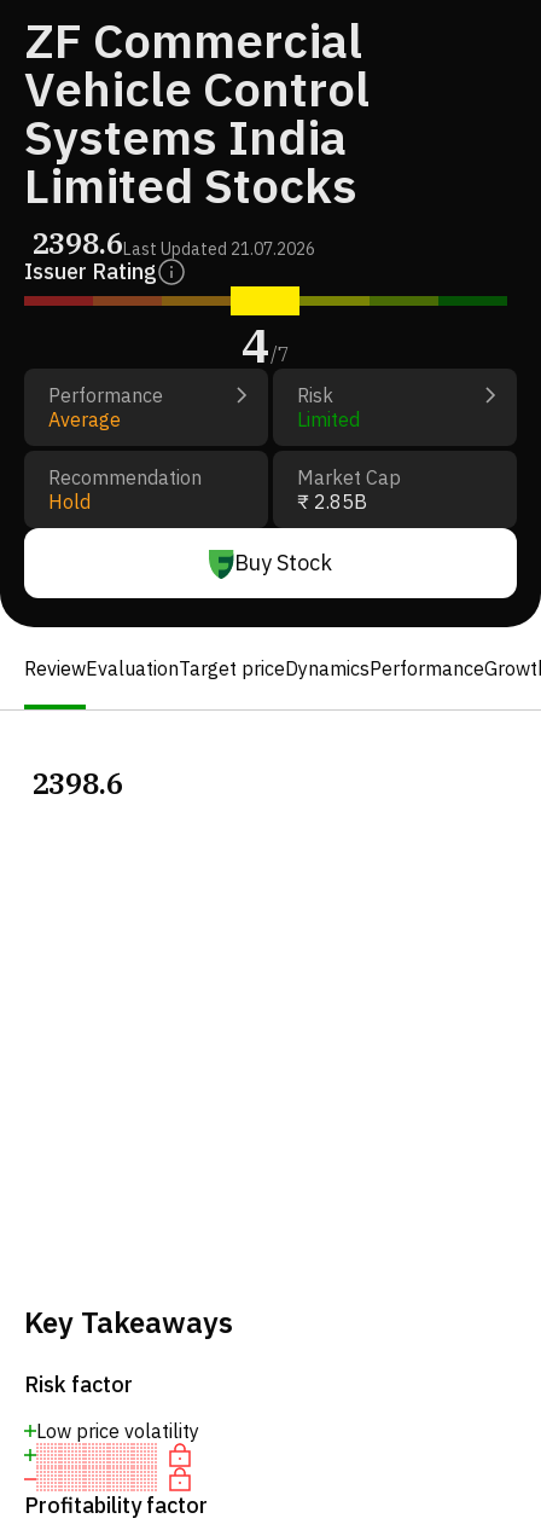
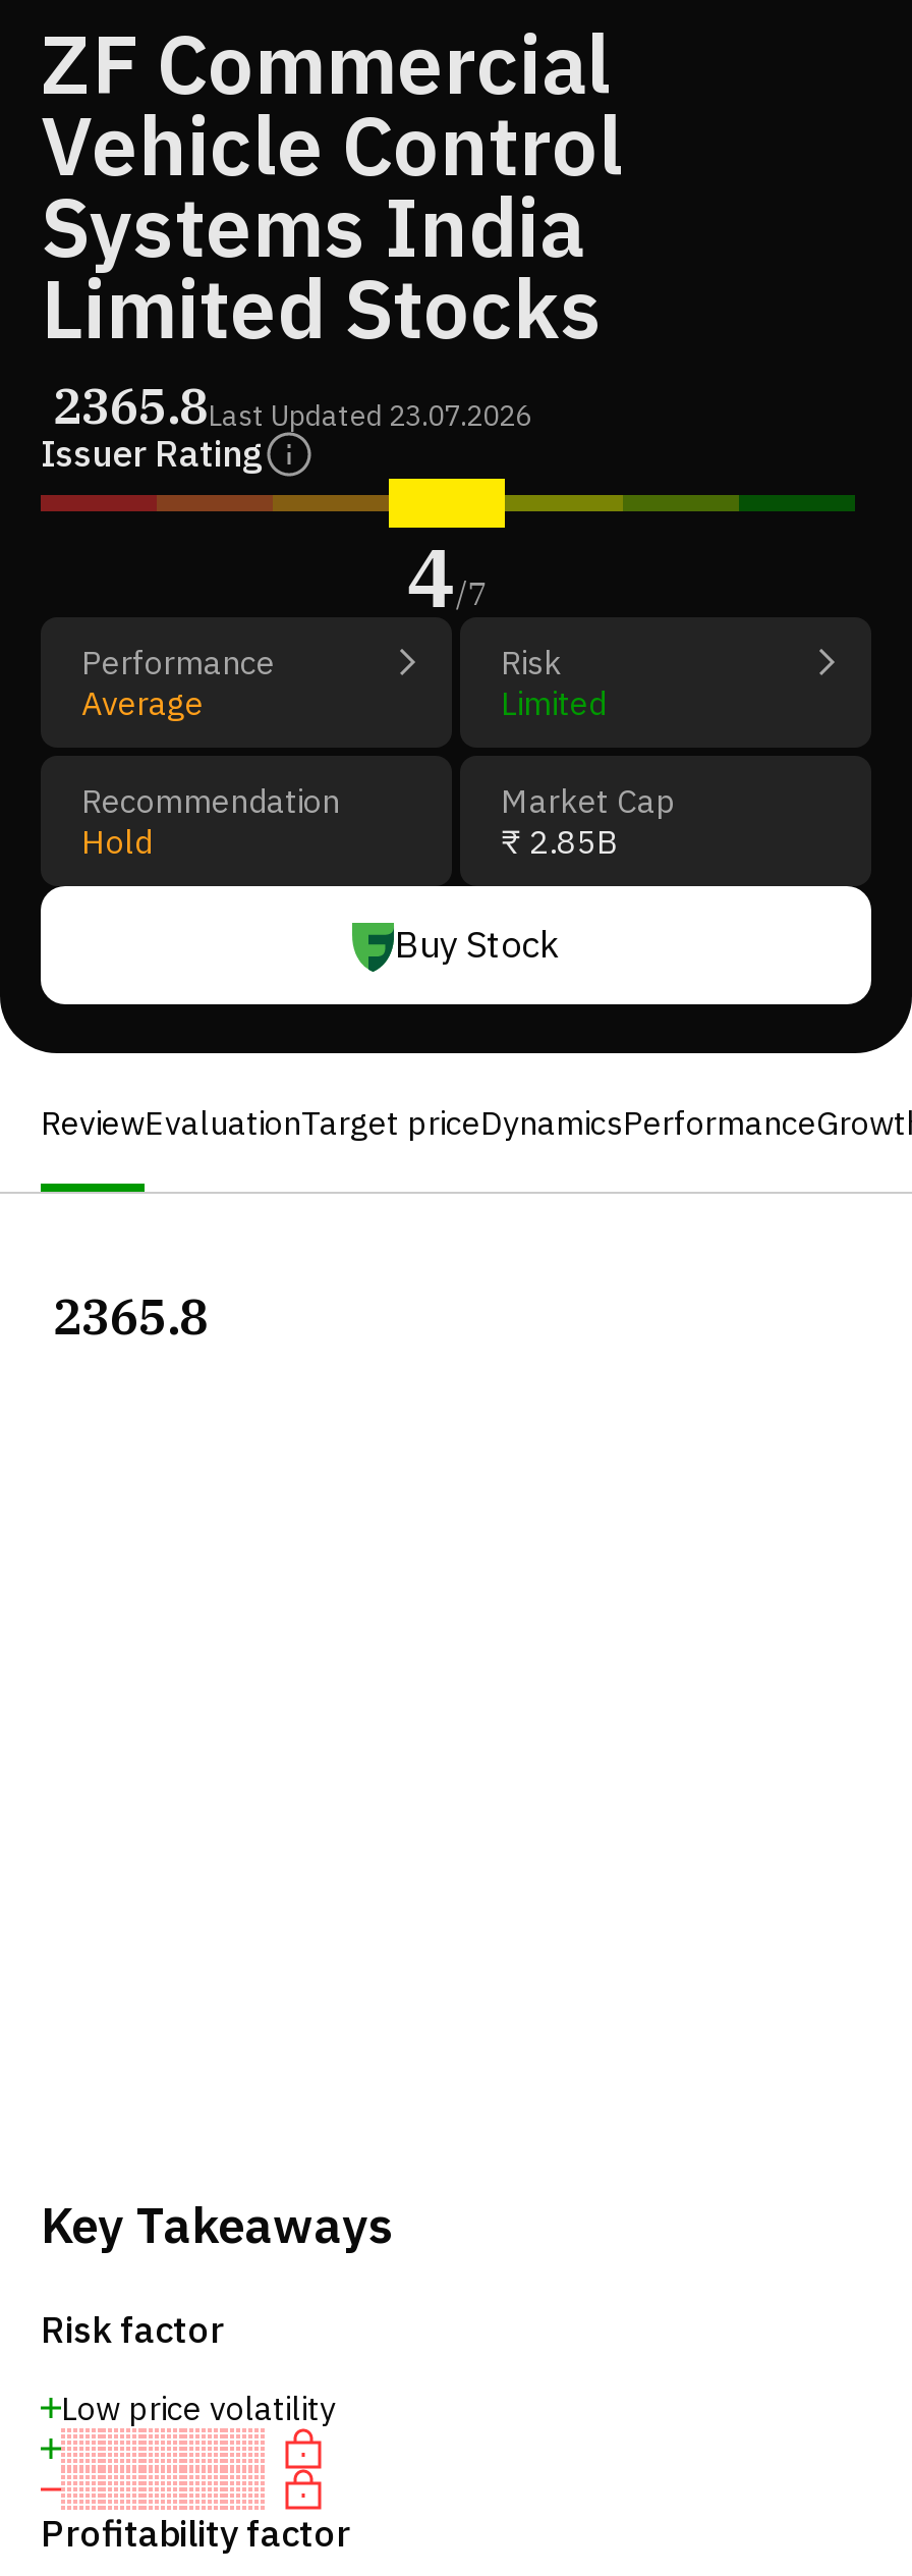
[31,224,315,262] 2398.6Last Updated 21.07.2026 -> [53,373,531,438] 2365.8Last Updated 23.07.2026
[31,764,123,802] 2398.6 -> [53,1283,208,1349] 2365.8

